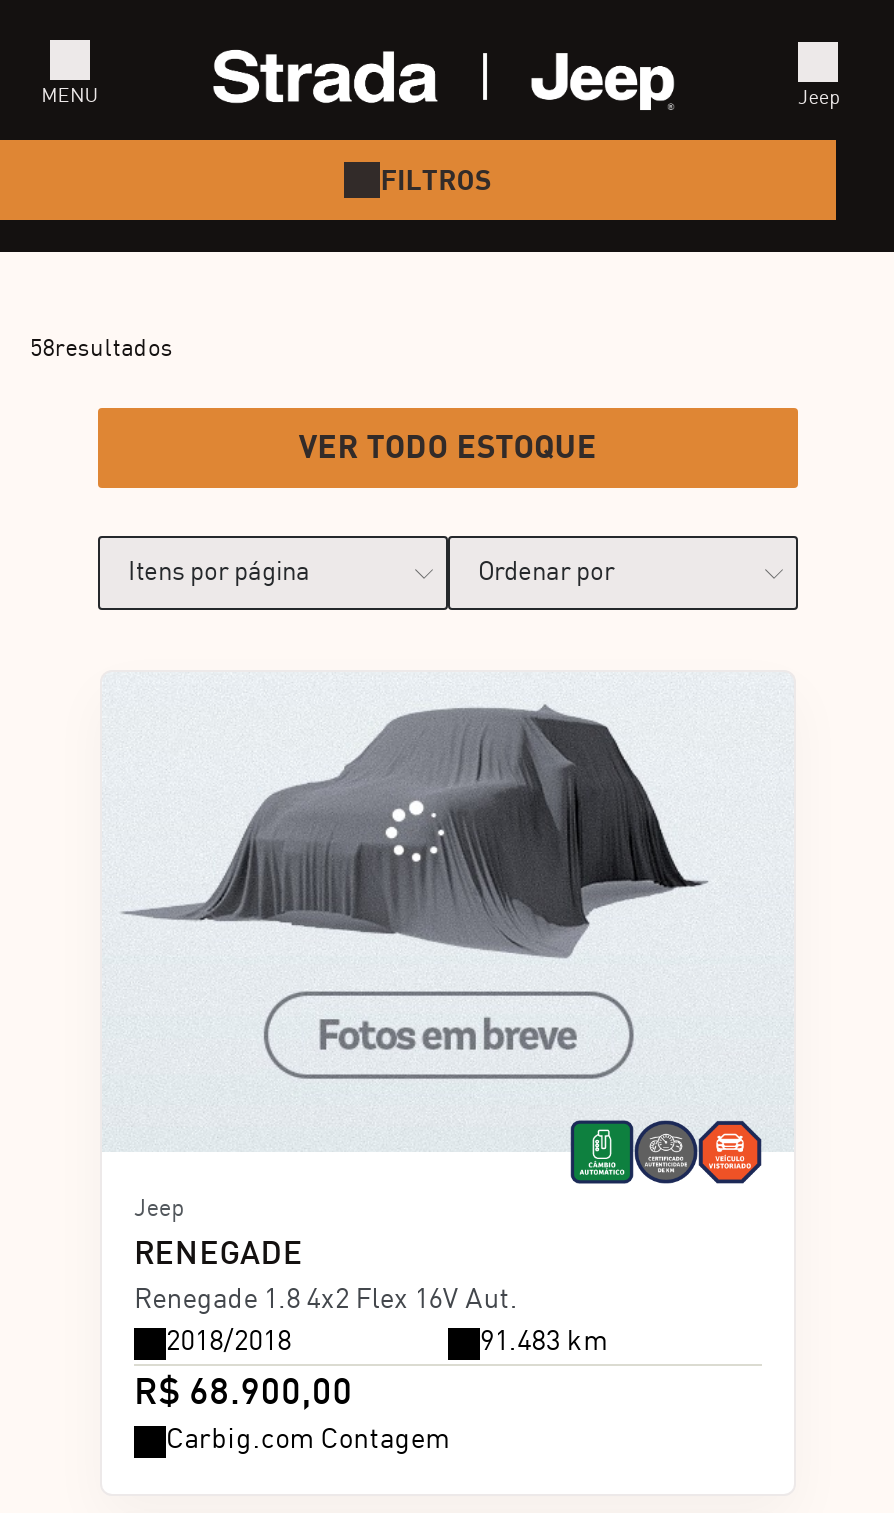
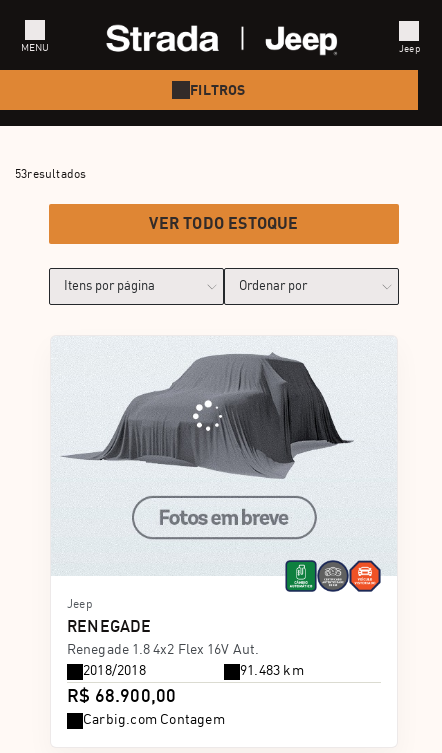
[30,336,173,362] 58resultados -> [15,168,86,181] 53resultados

